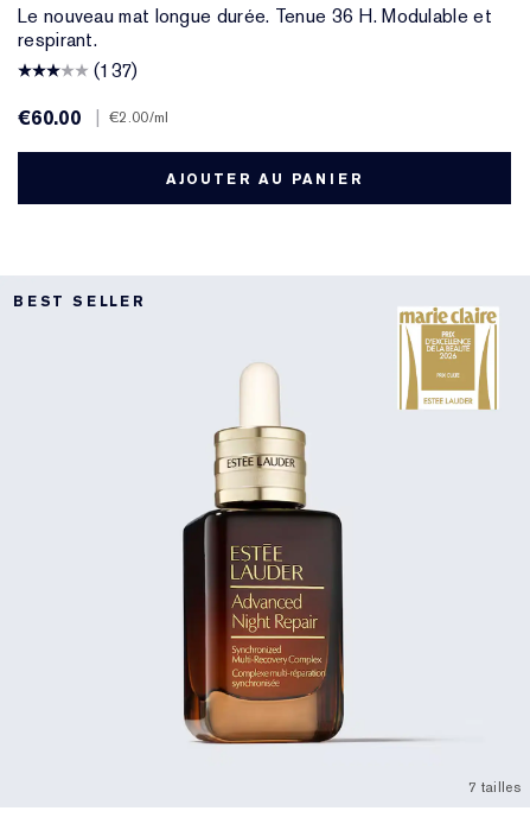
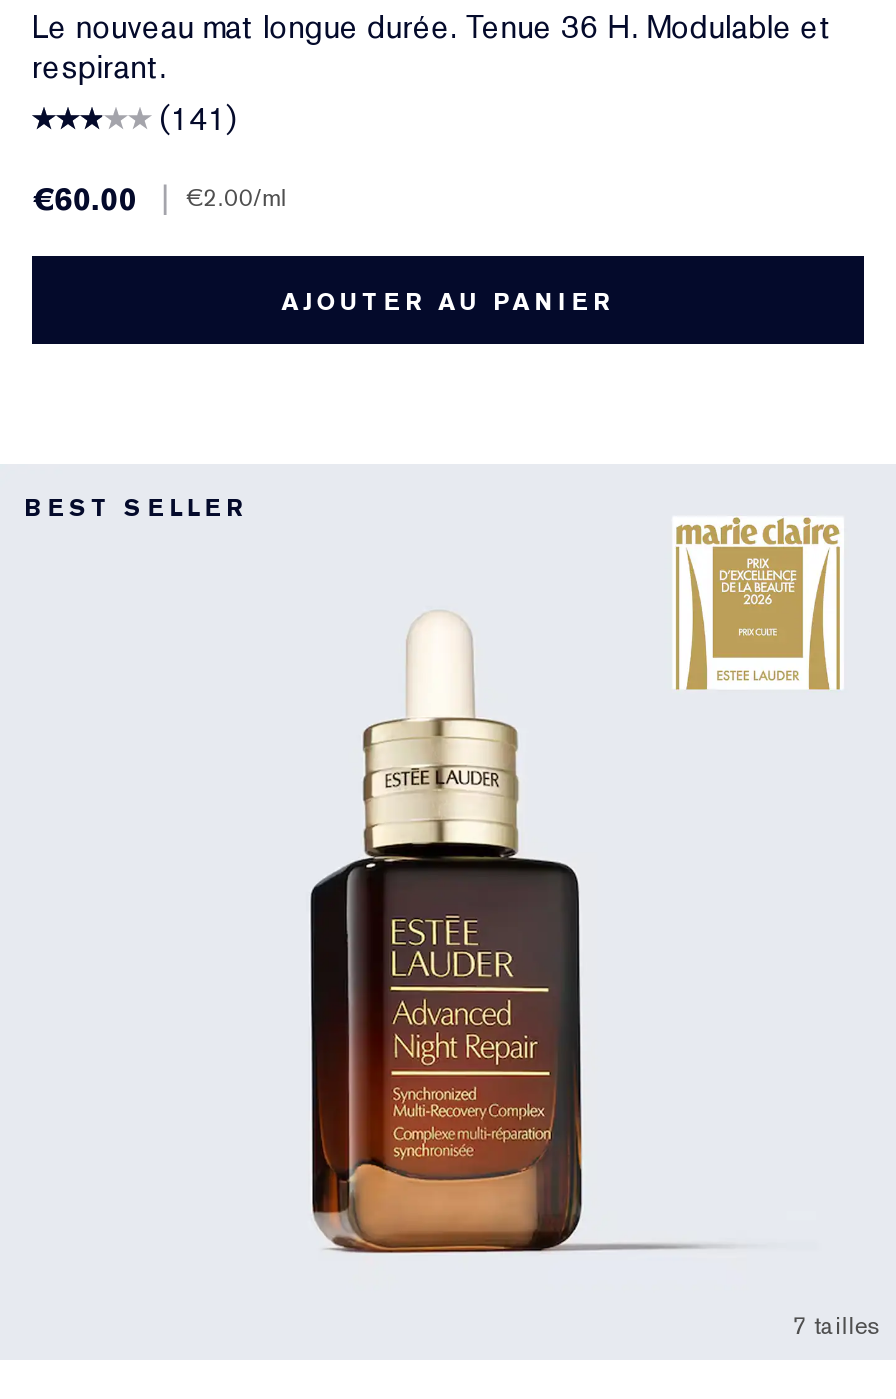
[94,58,138,83] (137) -> [160,98,237,140] (141)

